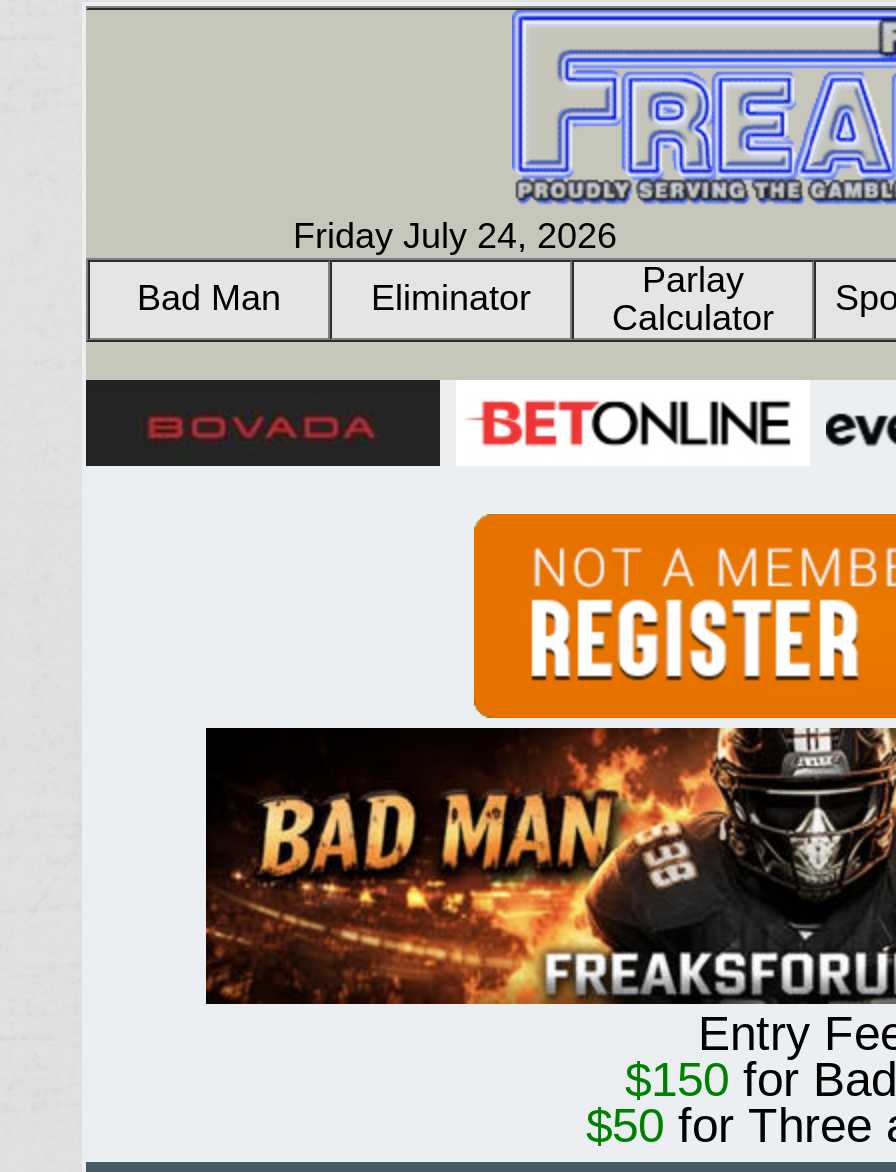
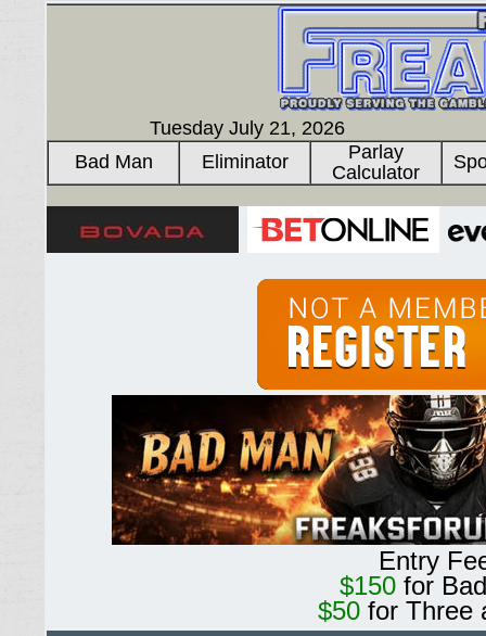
[293,216,617,256] Friday July 24, 2026 -> [149,117,344,139] Tuesday July 21, 2026

